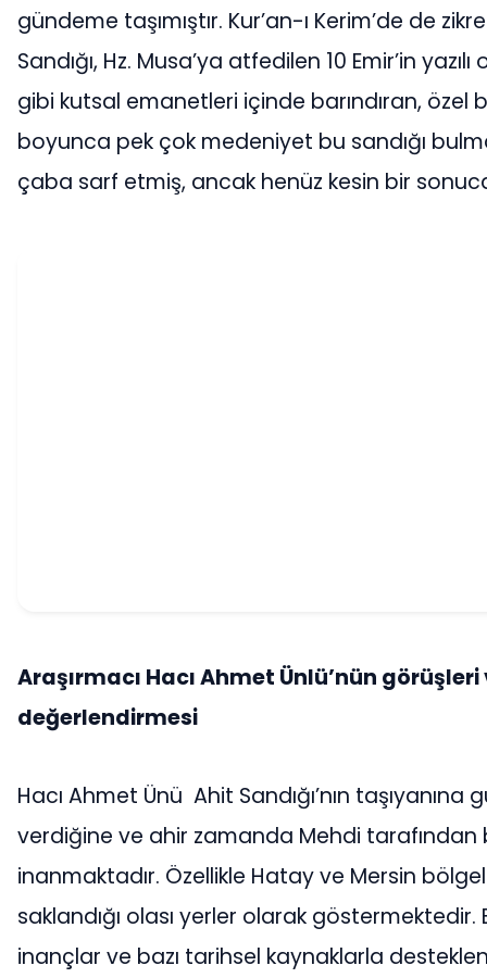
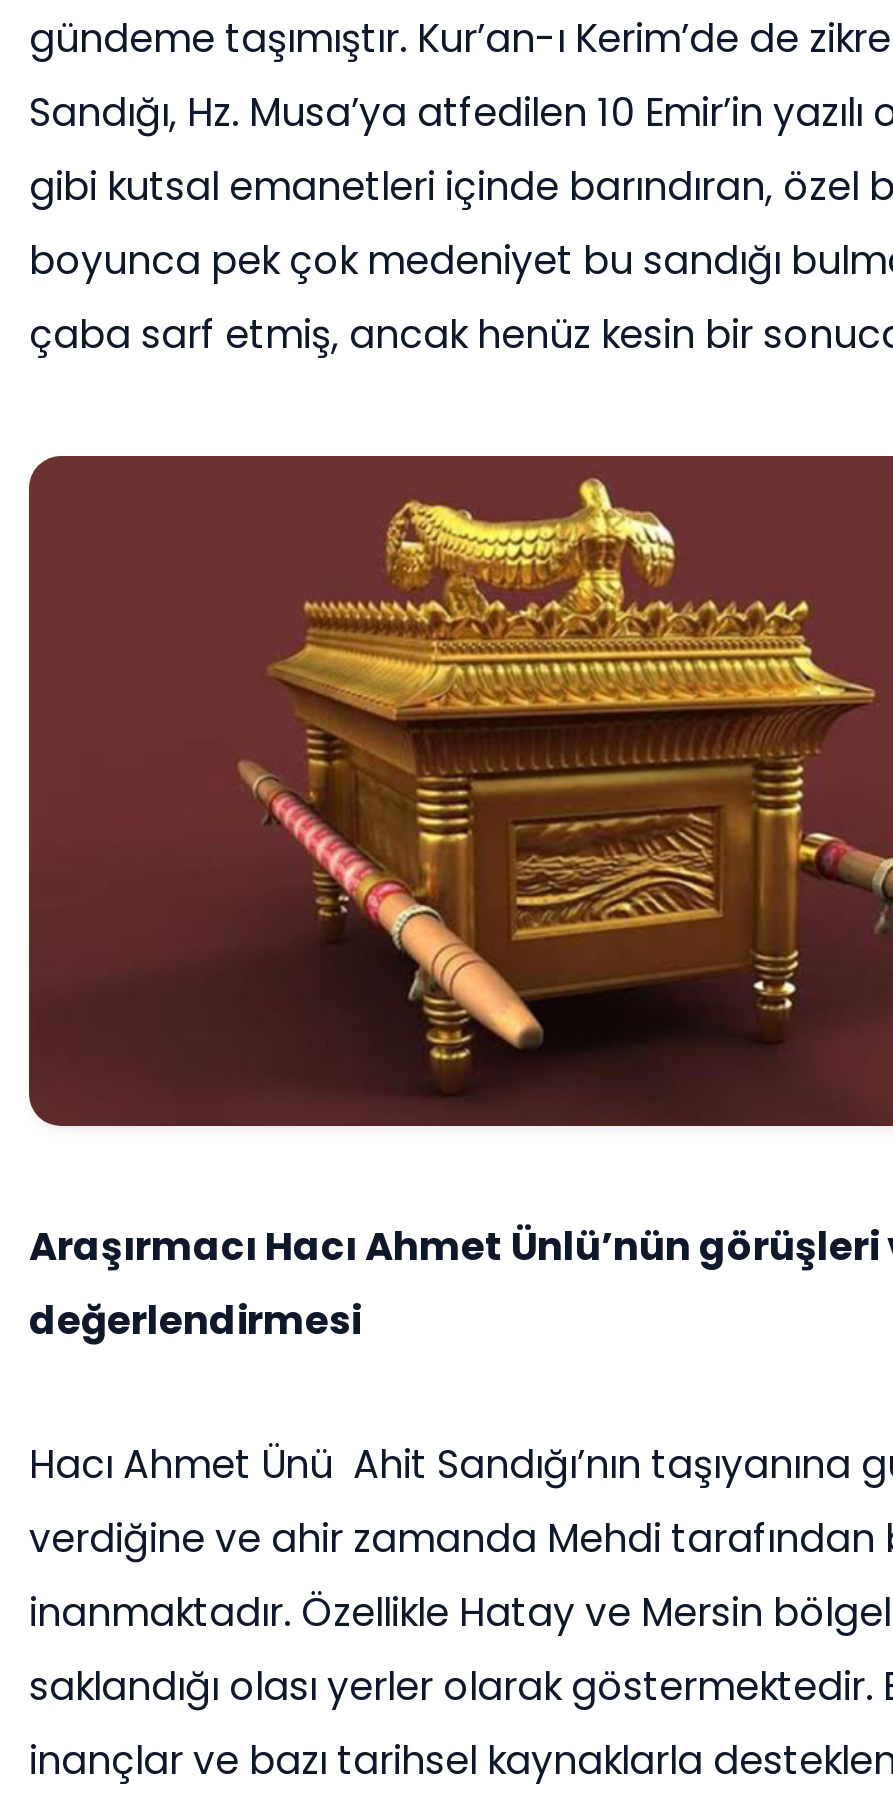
none -> [27,454,887,1128] [image]

